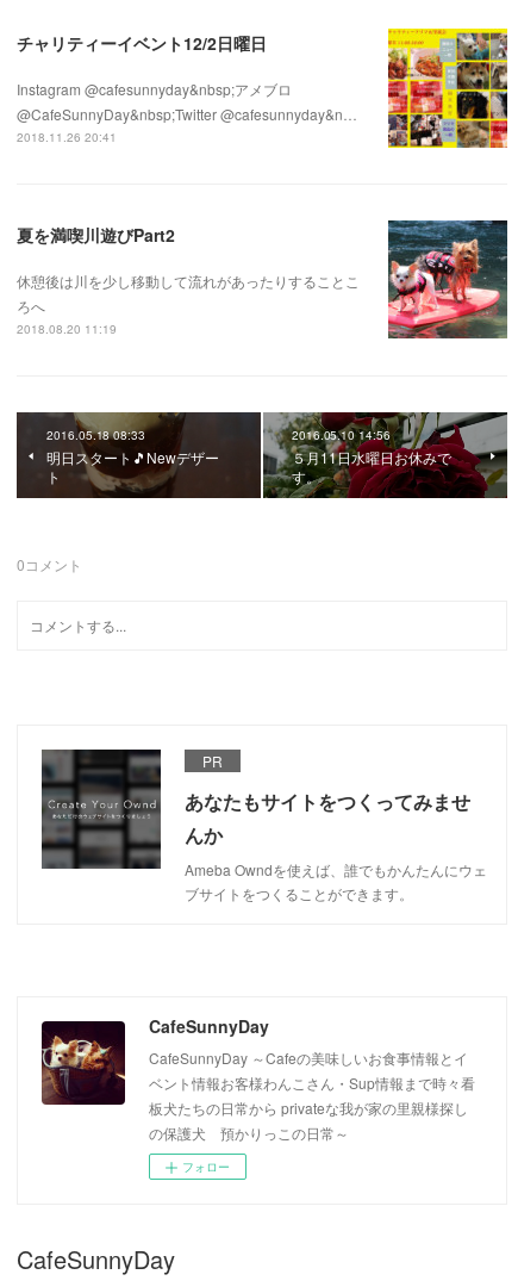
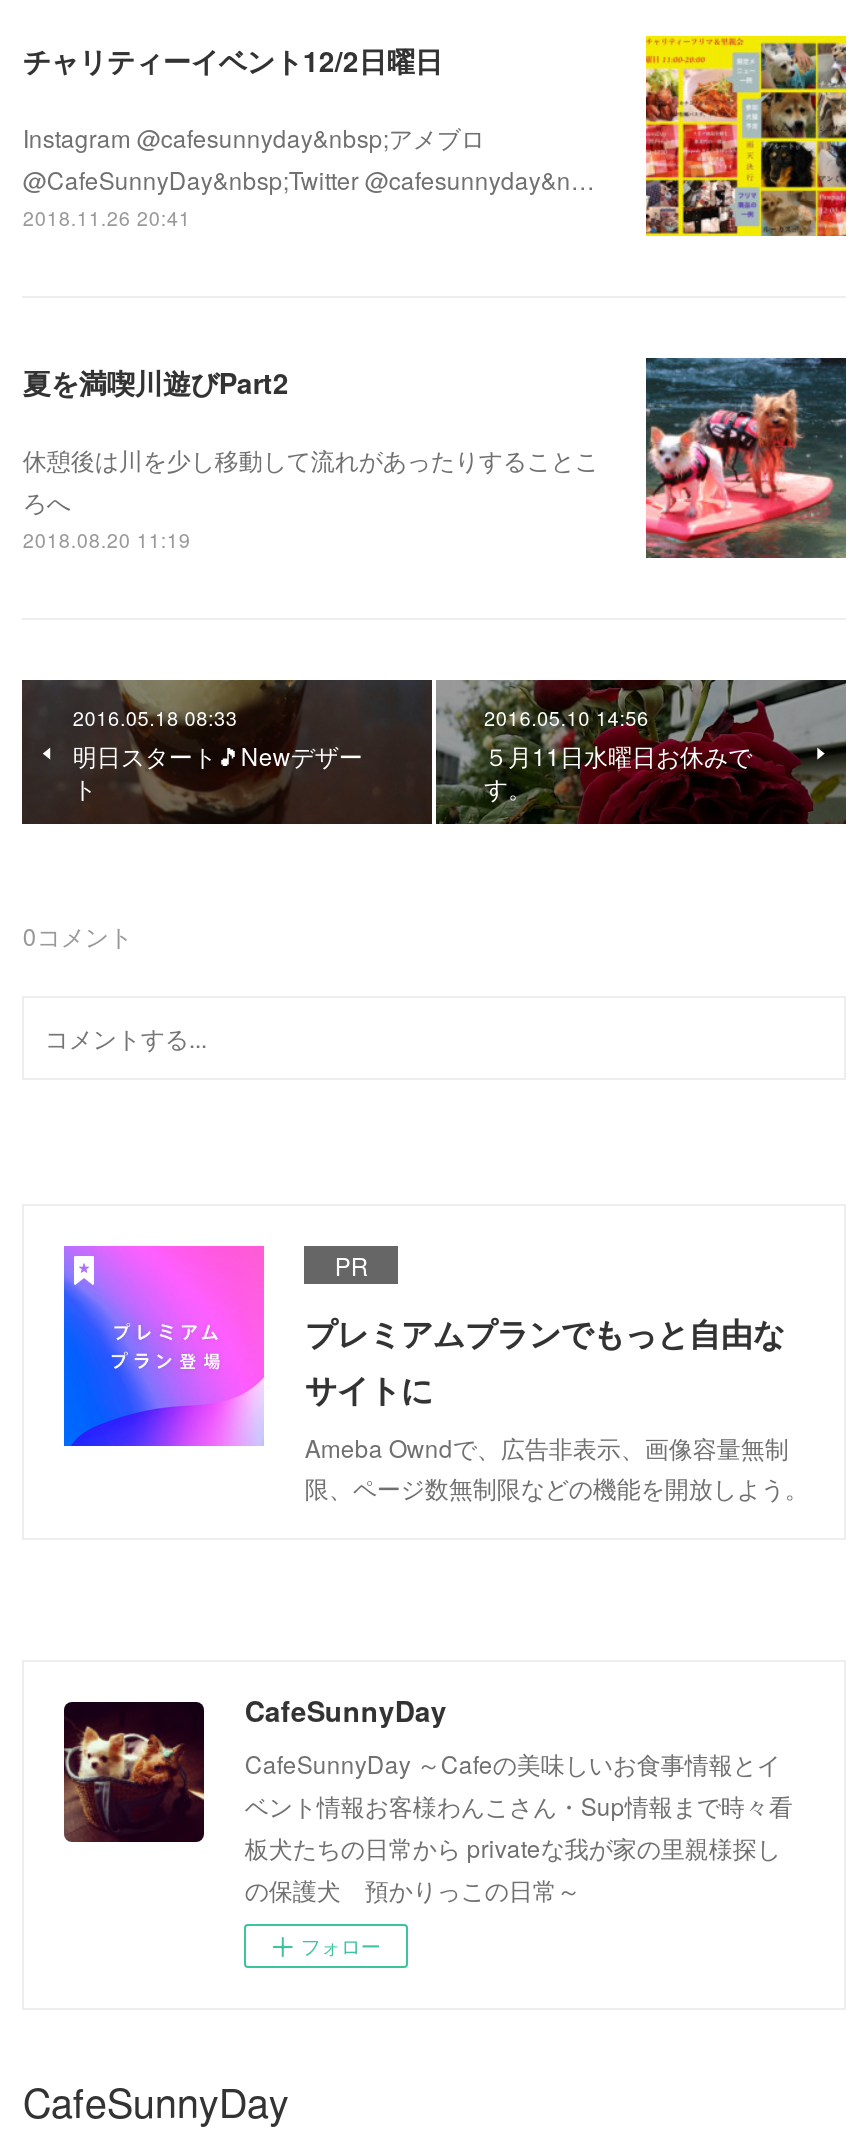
[40,748,488,903] [image] | あなたもサイトをつくってみませ | んか | Ameba Owndを使えば、誰でもかんたんにウェ | ブサイトをつくることができます。 -> [62,1245,809,1504] [image] | プレミアムプランでもっと自由な | サイトに | Ameba Owndで、広告非表示、画像容量無制 | 限、ページ数無制限などの機能を開放しよう。

